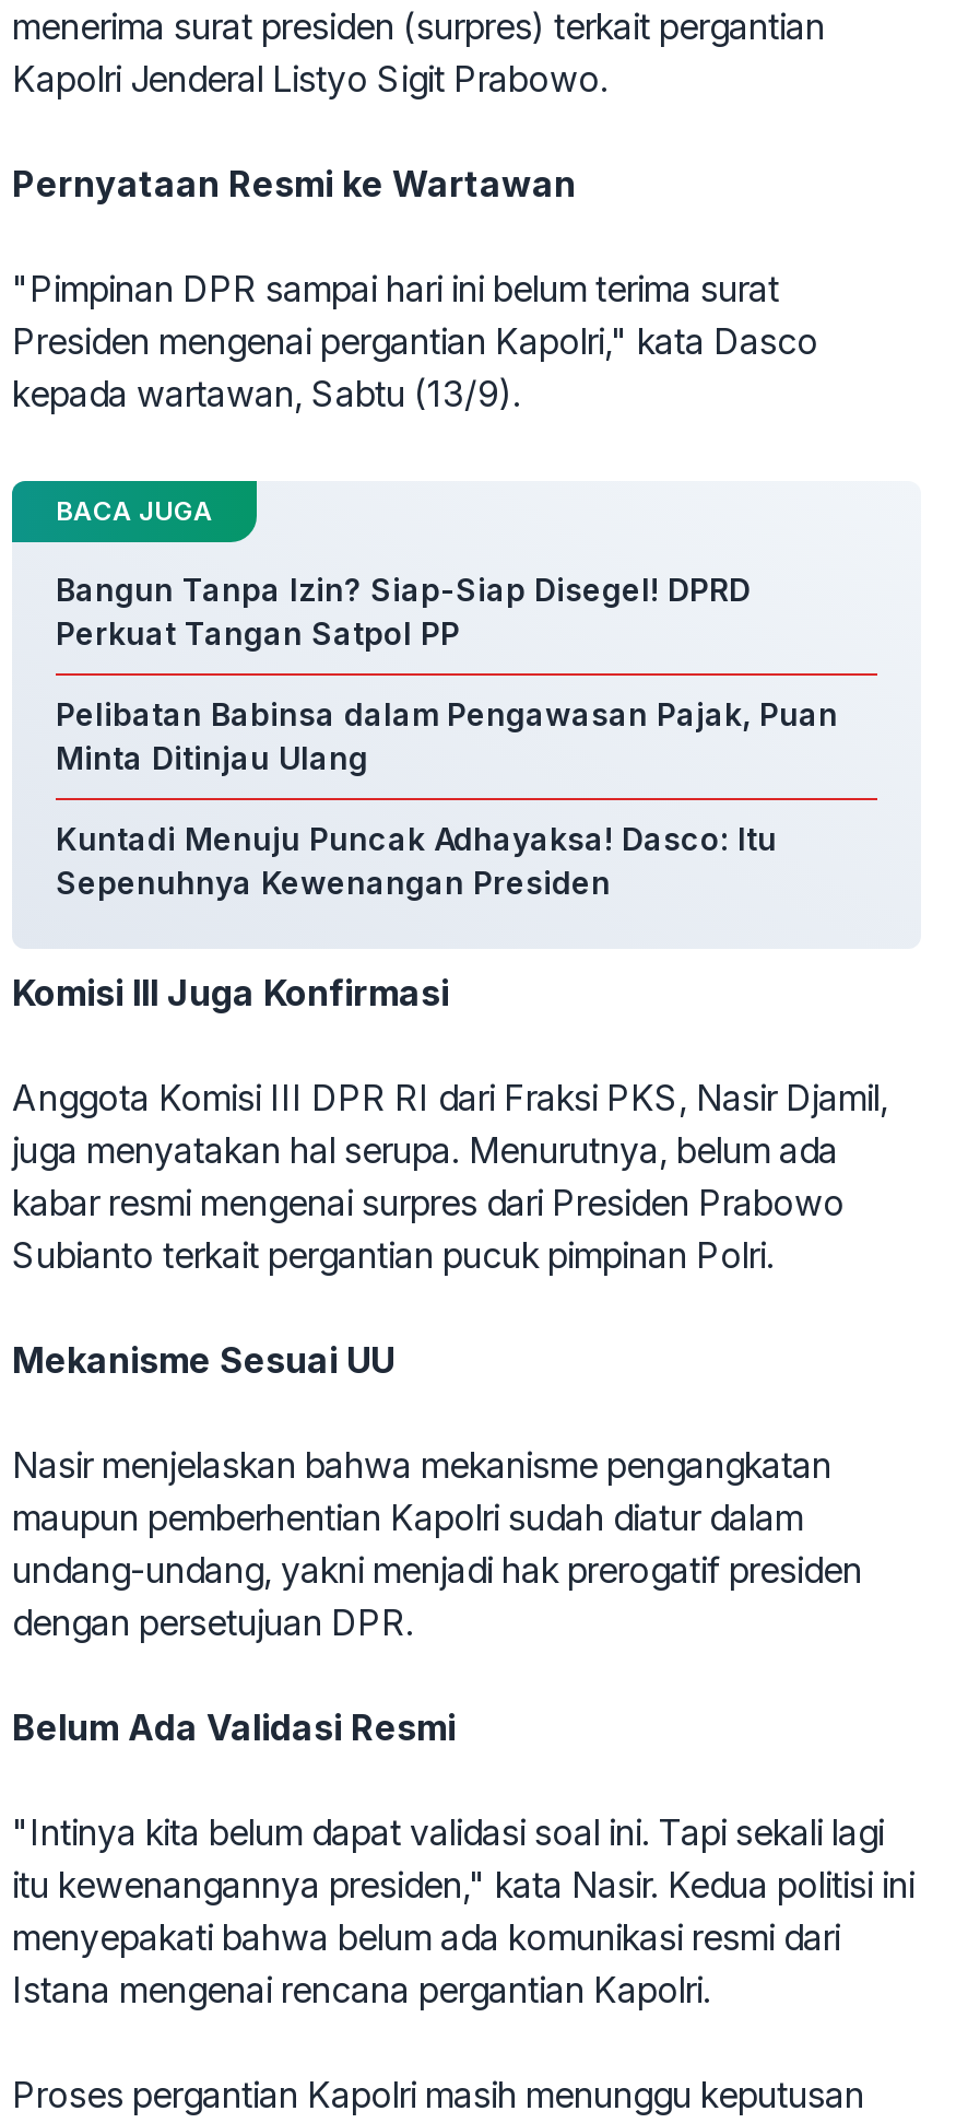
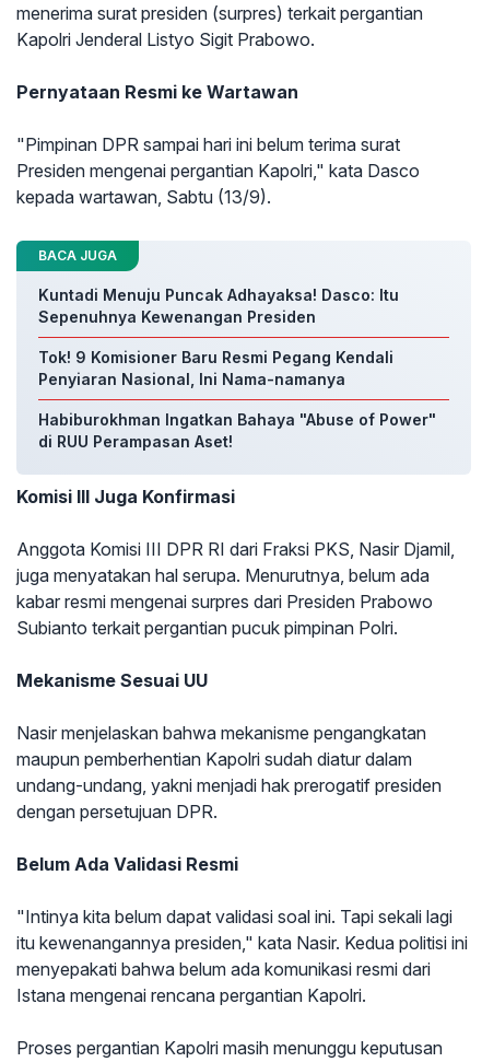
[56,571,838,776] Bangun Tanpa Izin? Siap-Siap Disegel! DPRD | Perkuat Tangan Satpol PP | Pelibatan Babinsa dalam Pengawasan Pajak, Puan | Minta Ditinjau Ulang -> none
moved [56,820,777,901] -> [38,285,399,326]: Kuntadi Menuju Puncak Adhayaksa! Dasco: Itu | Sepenuhnya Kewenangan Presiden
none -> [38,348,436,451] Tok! 9 Komisioner Baru Resmi Pegang Kendali | Penyiaran Nasional, Ini Nama-namanya | Habiburokhman Ingatkan Bahaya "Abuse of Power" | di RUU Perampasan Aset!

